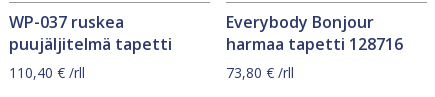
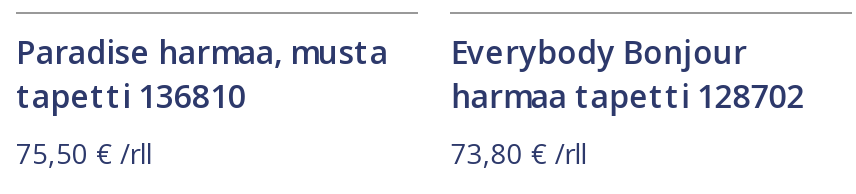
[9,11,172,55] WP-037 ruskea | puujäljitelmä tapetti -> [16,29,388,117] Paradise harmaa, musta | tapetti 136810
[226,33,403,55] harmaa tapetti 128716 -> [451,73,805,117] harmaa tapetti 128702
[9,63,85,82] 110,40 €/rll -> [16,133,152,171] 75,50 €/rll

